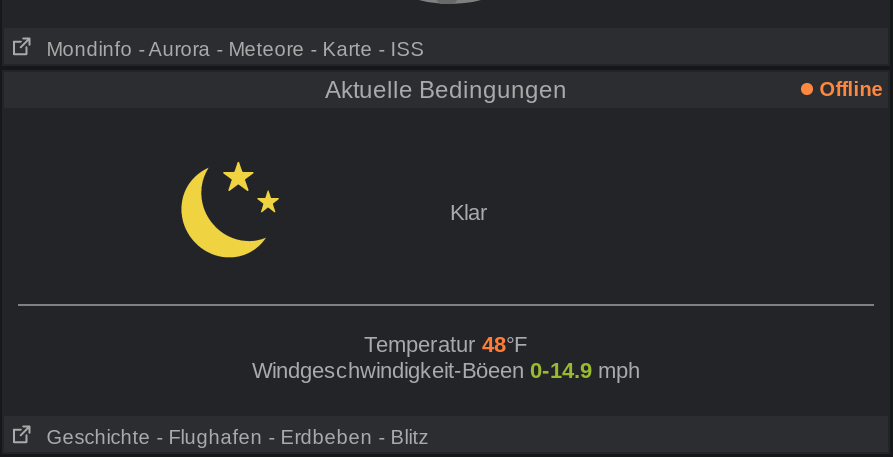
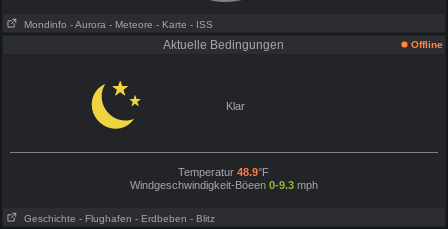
[364,332,528,356] Temperatur 48°F -> [178,166,269,178] Temperatur 48.9°F
[252,358,640,382] Windgeschwindigkeit-Böeen 0-14.9 mph -> [130,179,318,191] Windgeschwindigkeit-Böeen 0-9.3 mph

